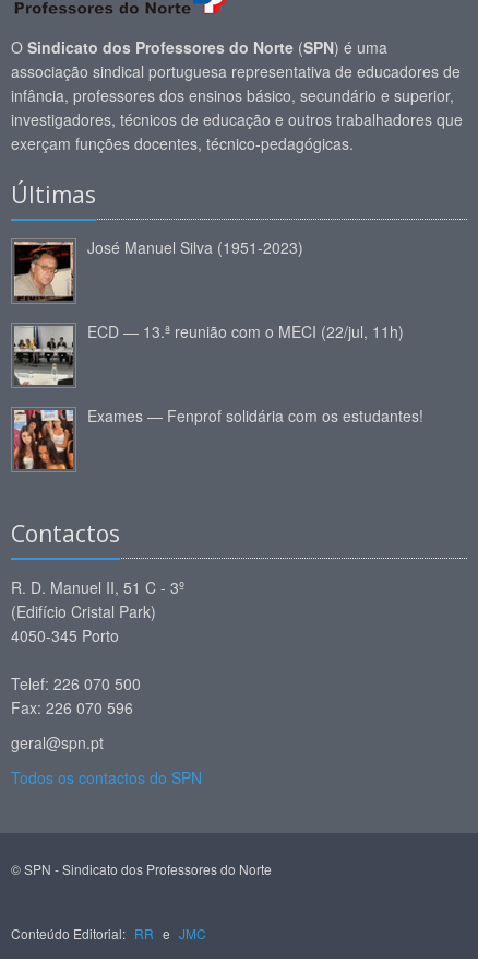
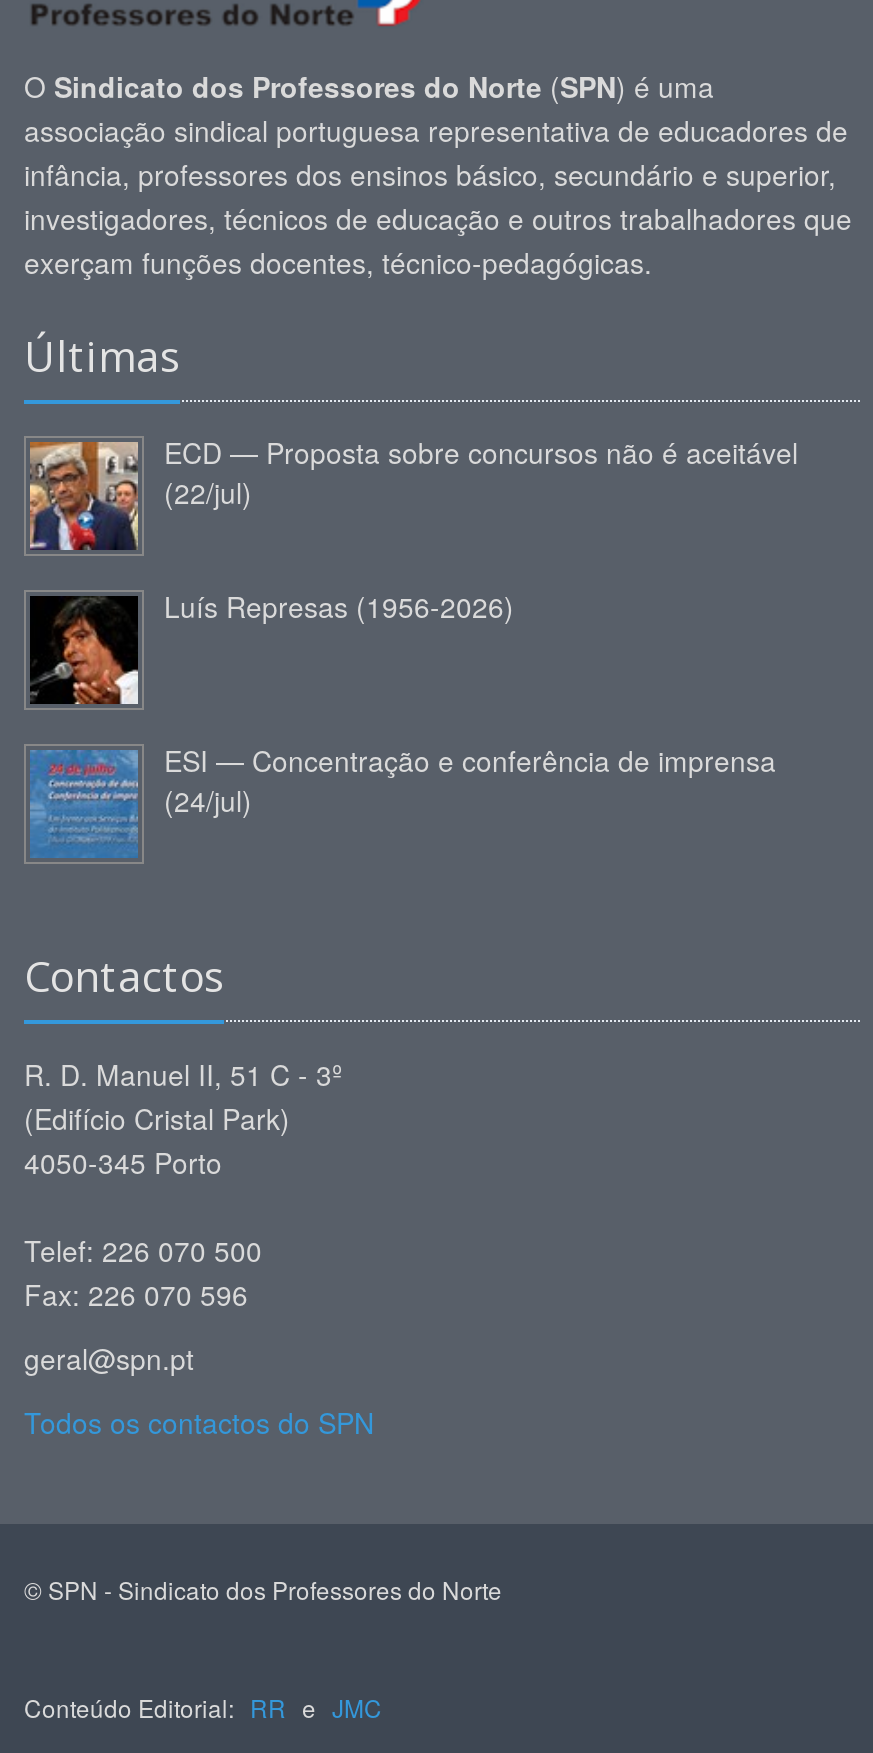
[13,237,303,302] [image] | José Manuel Silva (1951-2023) -> [28,433,798,552] [image] | ECD — Proposta sobre concursos não é aceitável | (22/jul)
[13,321,404,386] [image] | ECD — 13.ª reunião com o MECI (22/jul, 11h) -> [28,587,514,706] [image] | Luís Represas (1956-2026)
[13,405,423,470] [image] | Exames — Fenprof solidária com os estudantes! -> [28,741,776,860] [image] | ESI — Concentração e conferência de imprensa | (24/jul)

